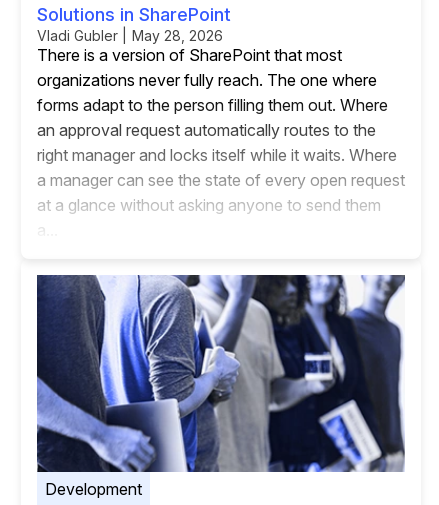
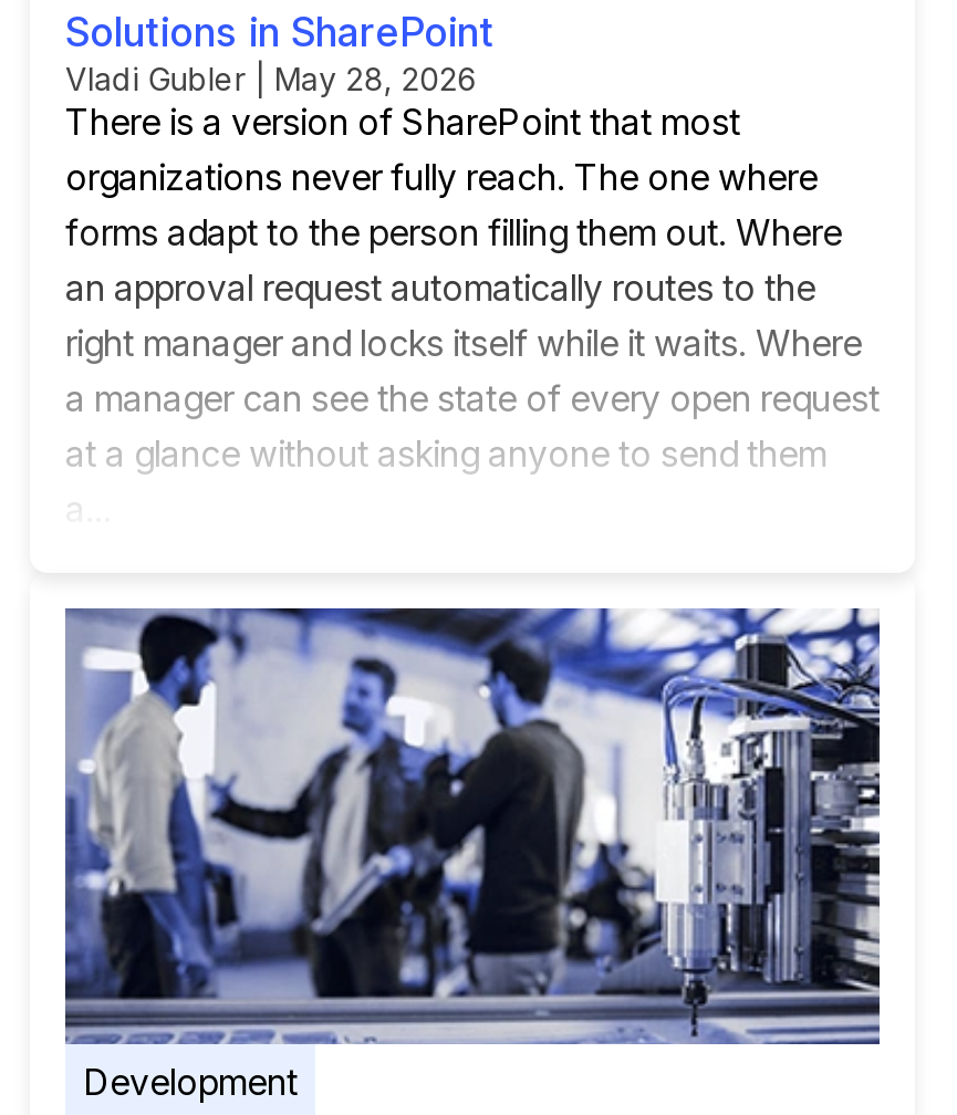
[36,274,406,473] [image] -> [63,606,882,1046] [image]

